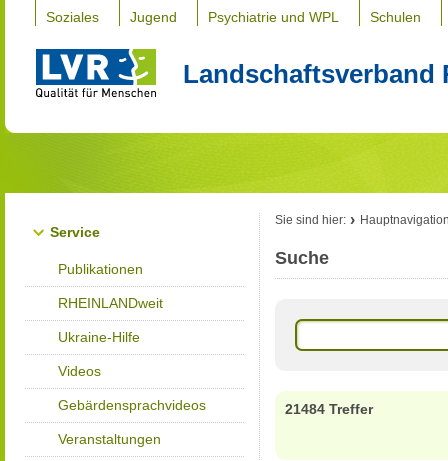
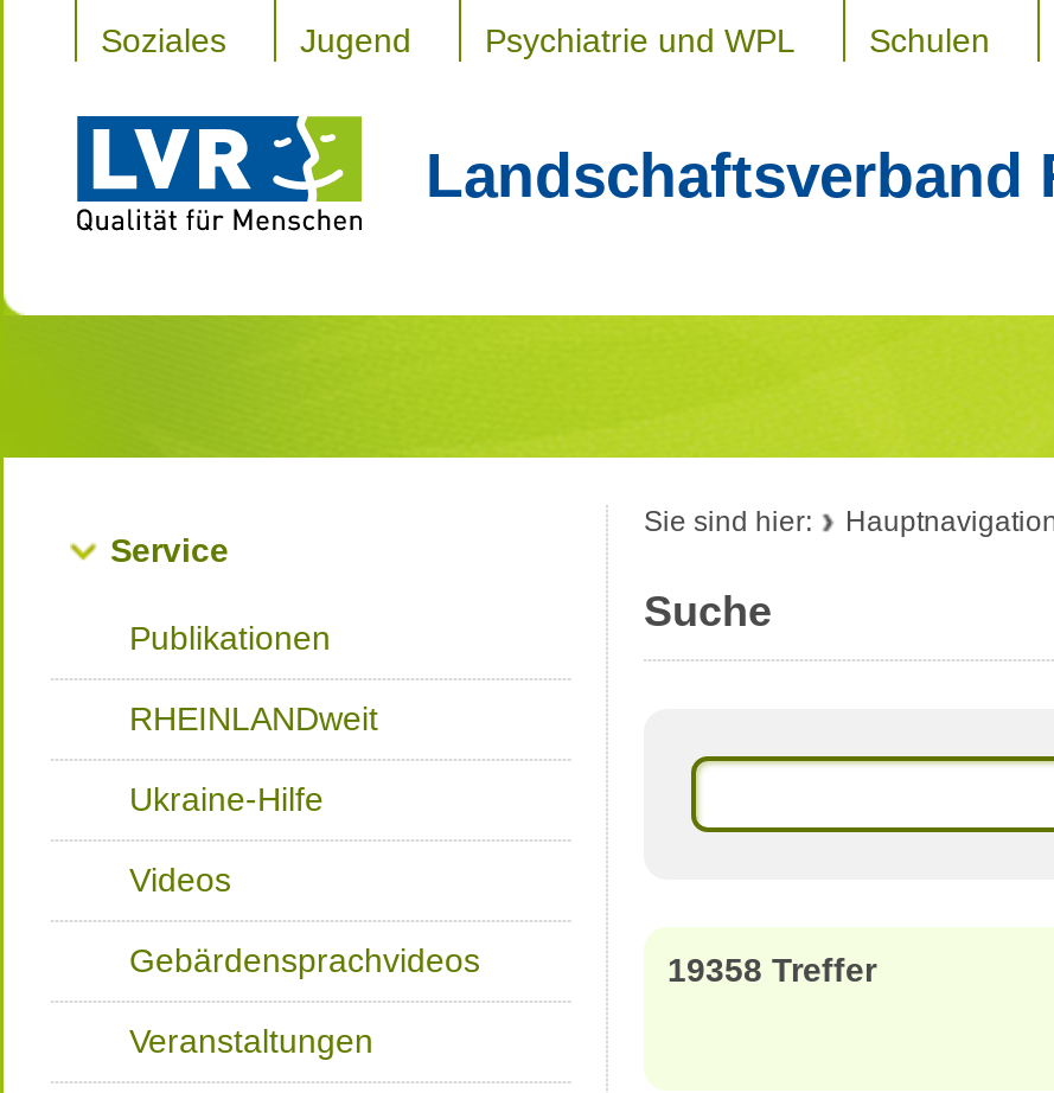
[285,401,373,417] 21484 Treffer -> [667,951,876,989] 19358 Treffer

